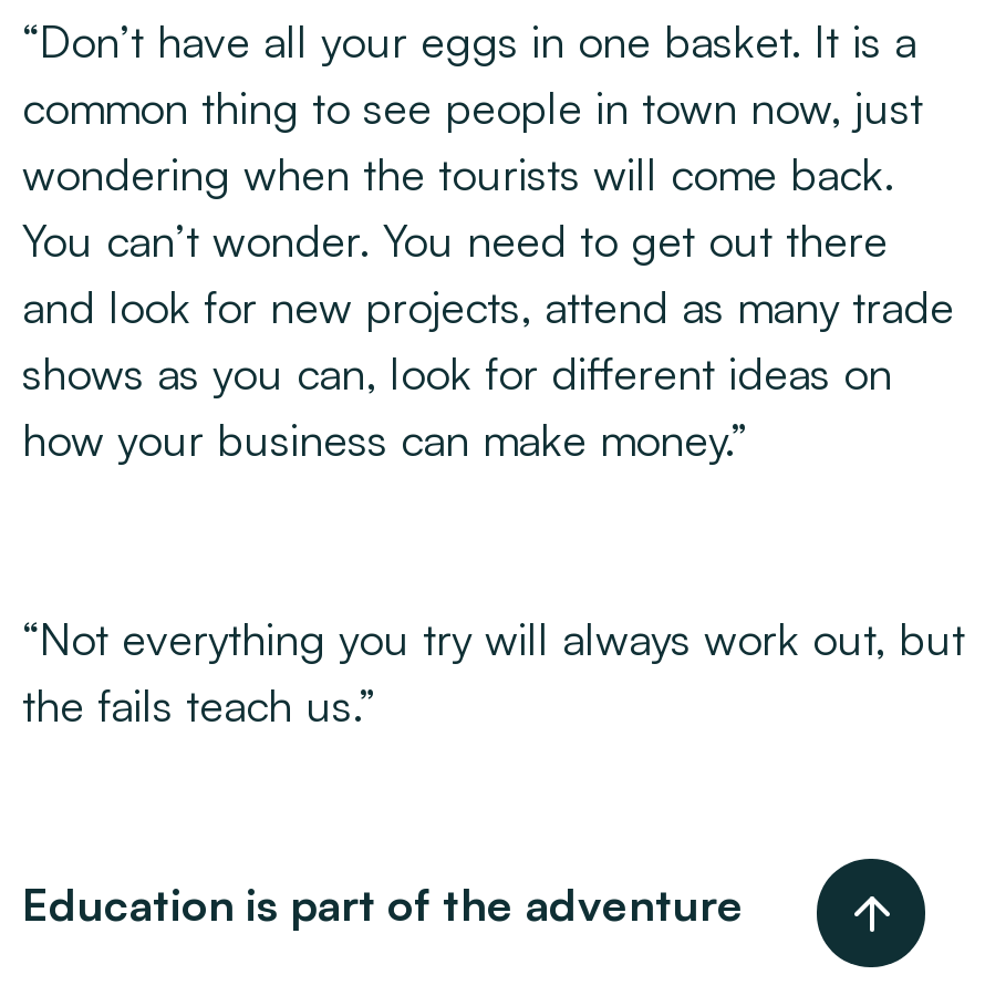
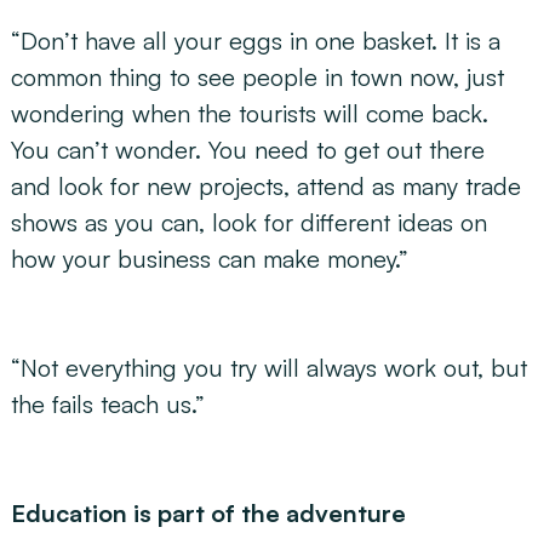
[815,857,927,969] [image] -> none

